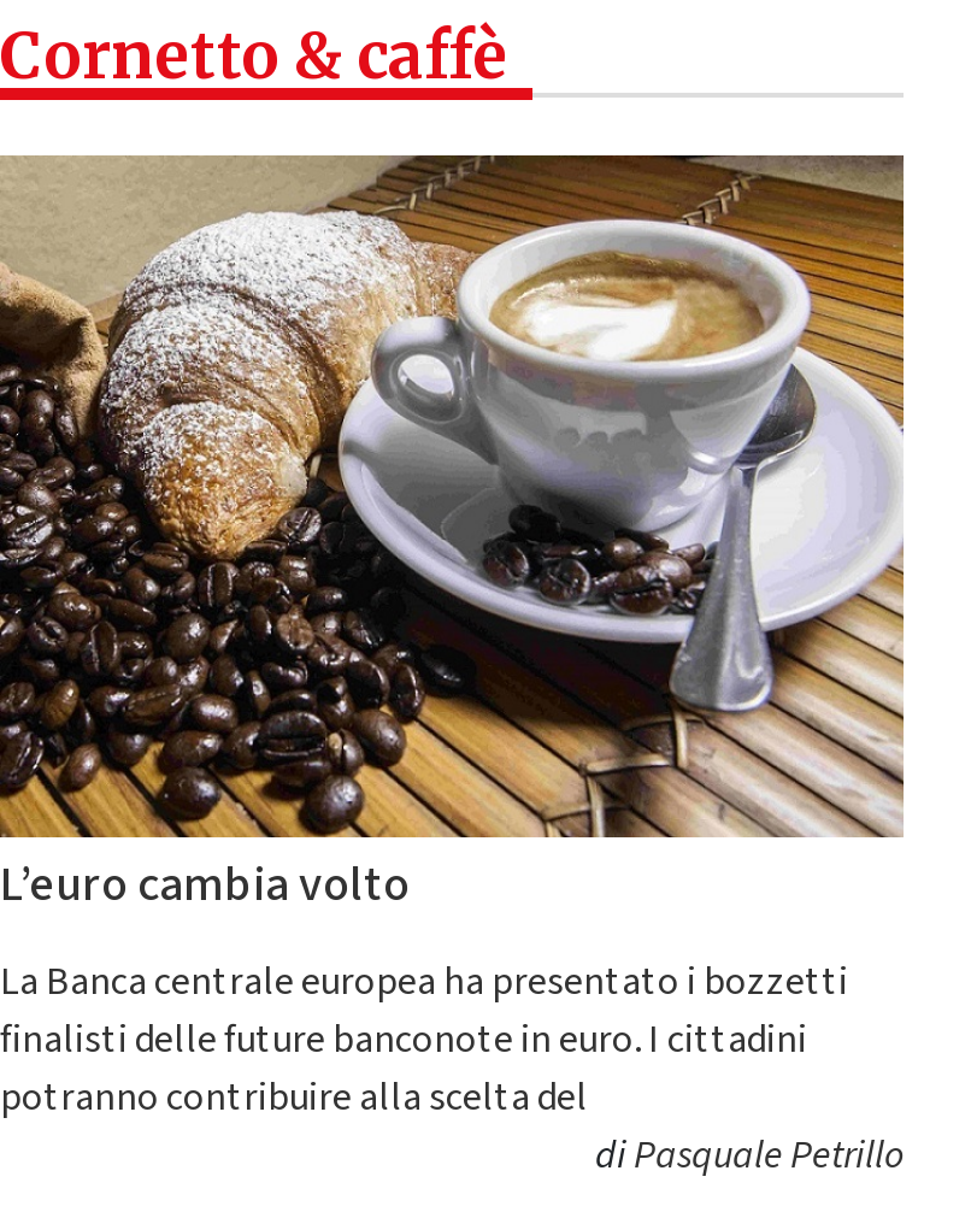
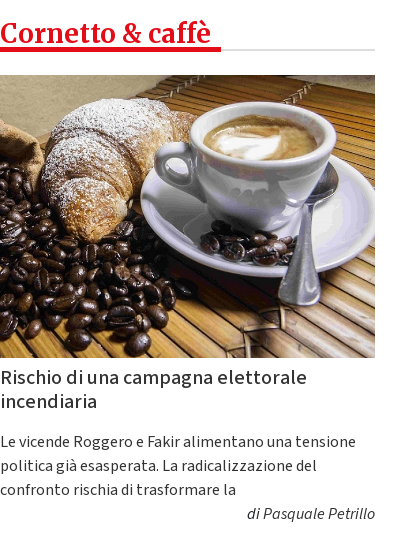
[0,851,410,919] L’euro cambia volto -> [0,364,307,416] Rischio di una campagna elettorale | incendiaria
[0,955,848,1123] La Banca centrale europea ha presentato i bozzetti | finalisti delle future banconote in euro. I cittadini | potranno contribuire alla scelta del -> [0,431,356,501] Le vicende Roggero e Fakir alimentano una tensione | politica già esasperata. La radicalizzazione del | confronto rischia di trasformare la

